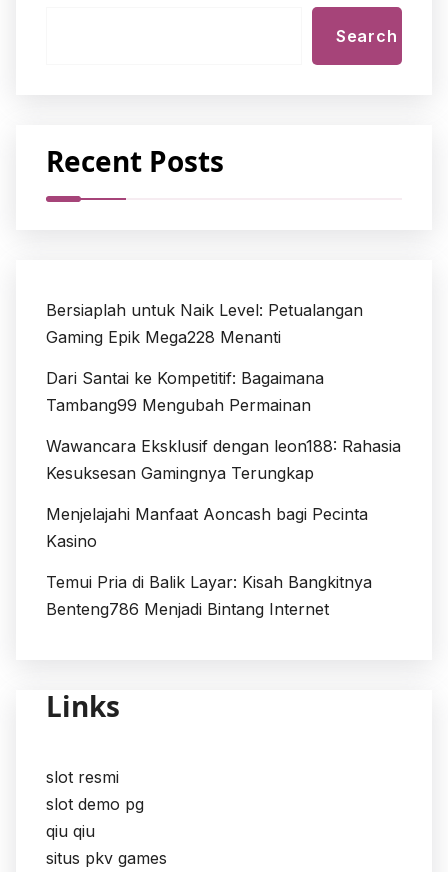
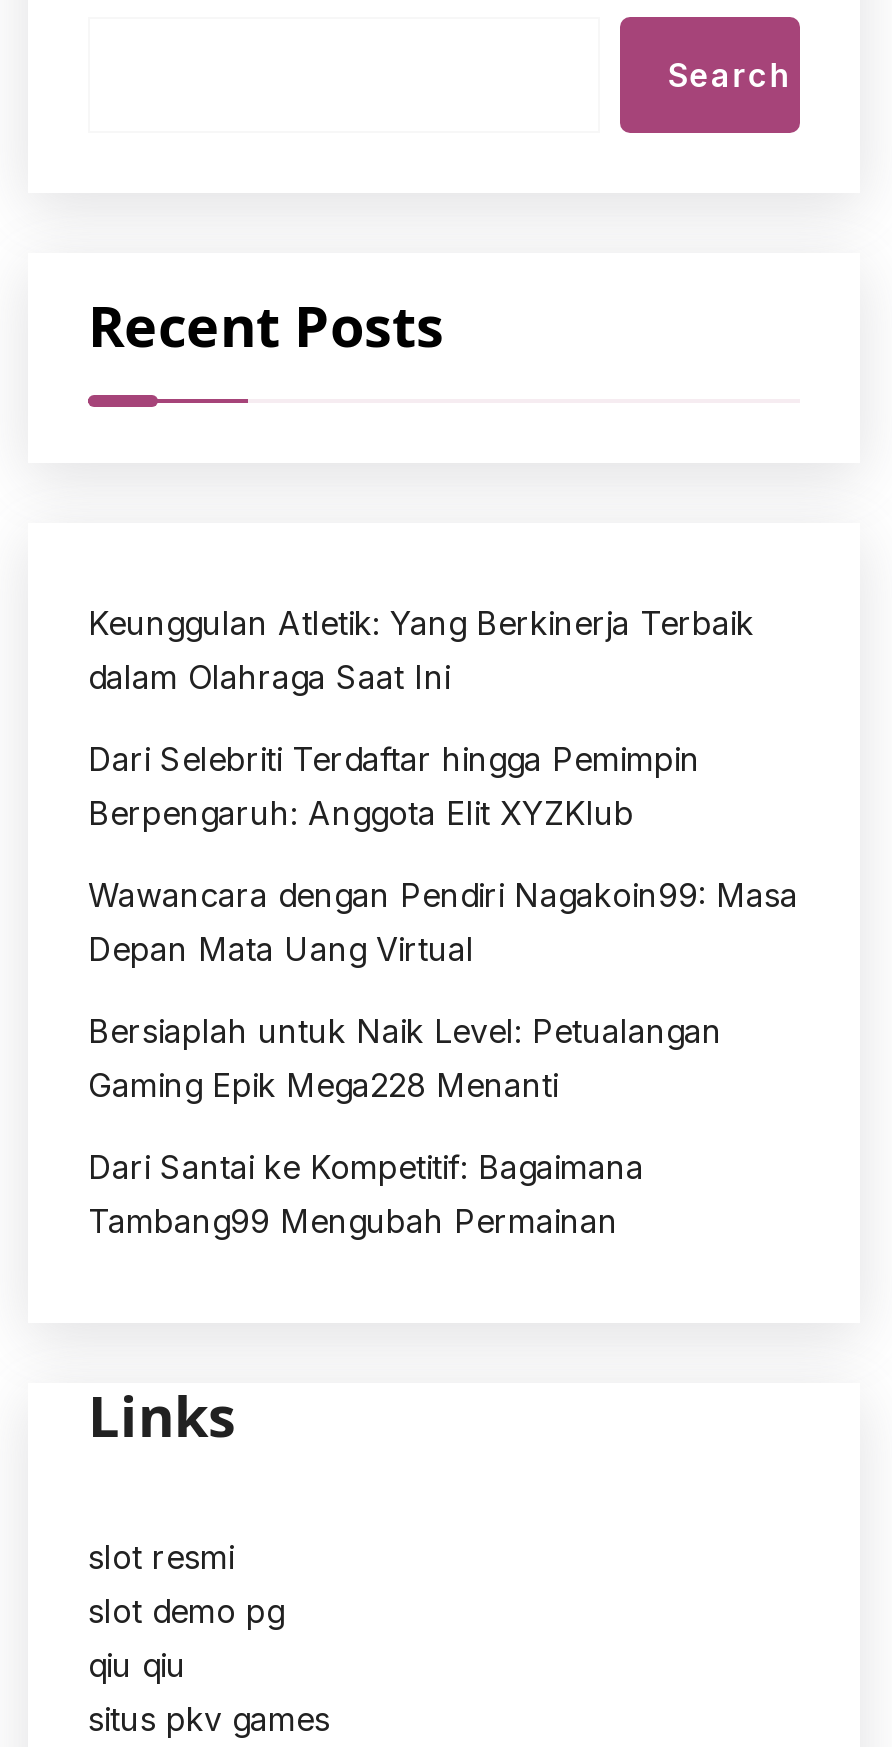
none -> [88,603,798,969] Keunggulan Atletik: Yang Berkinerja Terbaik | dalam Olahraga Saat Ini | Dari Selebriti Terdaftar hingga Pemimpin | Berpengaruh: Anggota Elit XYZKlub | Wawancara dengan Pendiri Nagakoin99: Masa | Depan Mata Uang Virtual
moved [46,300,363,415] -> [88,1011,722,1241]: Bersiaplah untuk Naik Level: Petualangan | Gaming Epik Mega228 Menanti | Dari Santai ke Kompetitif: Bagaimana | Tambang99 Mengubah Permainan
[46,436,401,619] Wawancara Eksklusif dengan leon188: Rahasia | Kesuksesan Gamingnya Terungkap | Menjelajahi Manfaat Aoncash bagi Pecinta | Kasino | Temui Pria di Balik Layar: Kisah Bangkitnya | Benteng786 Menjadi Bintang Internet -> none

